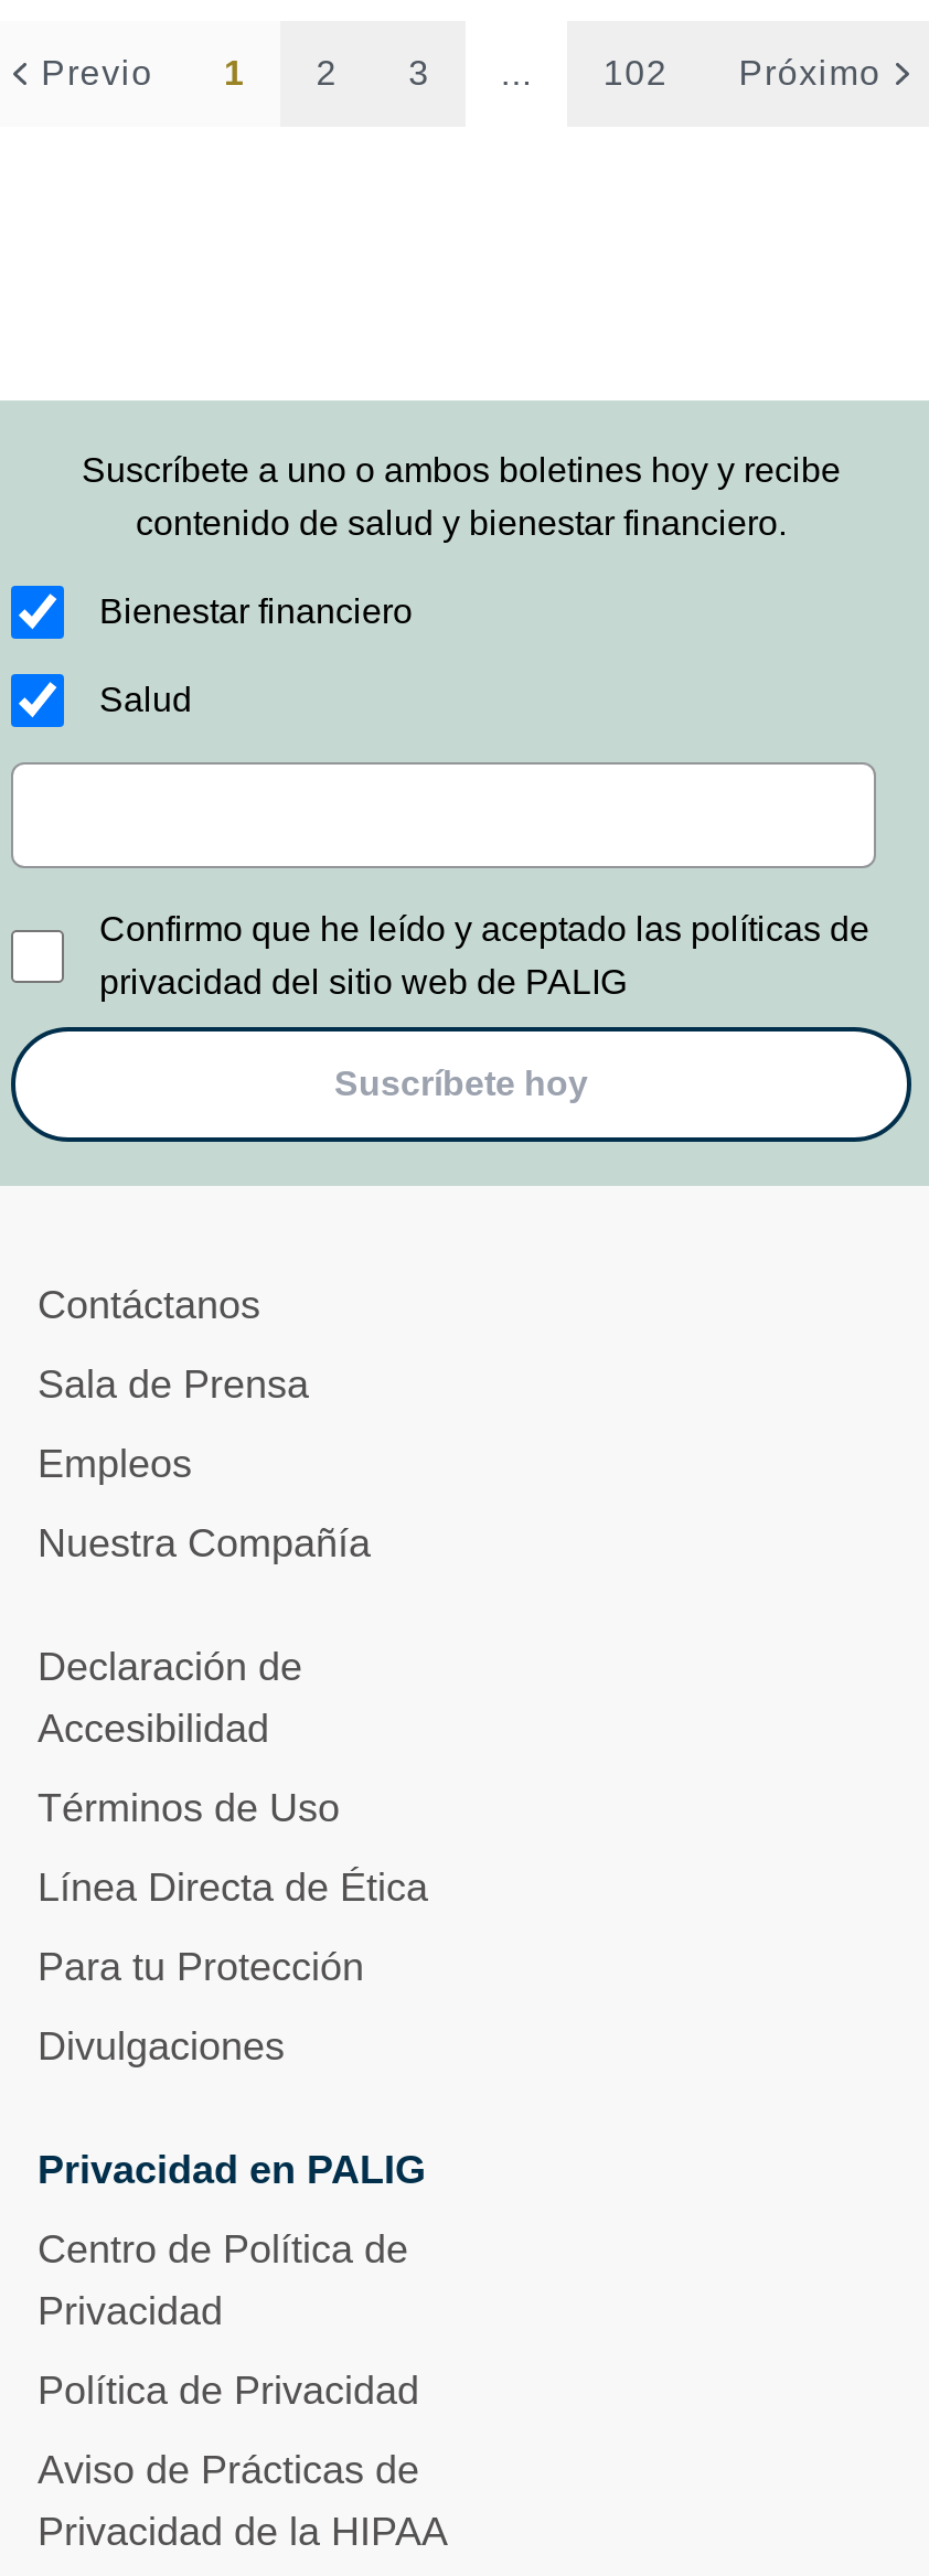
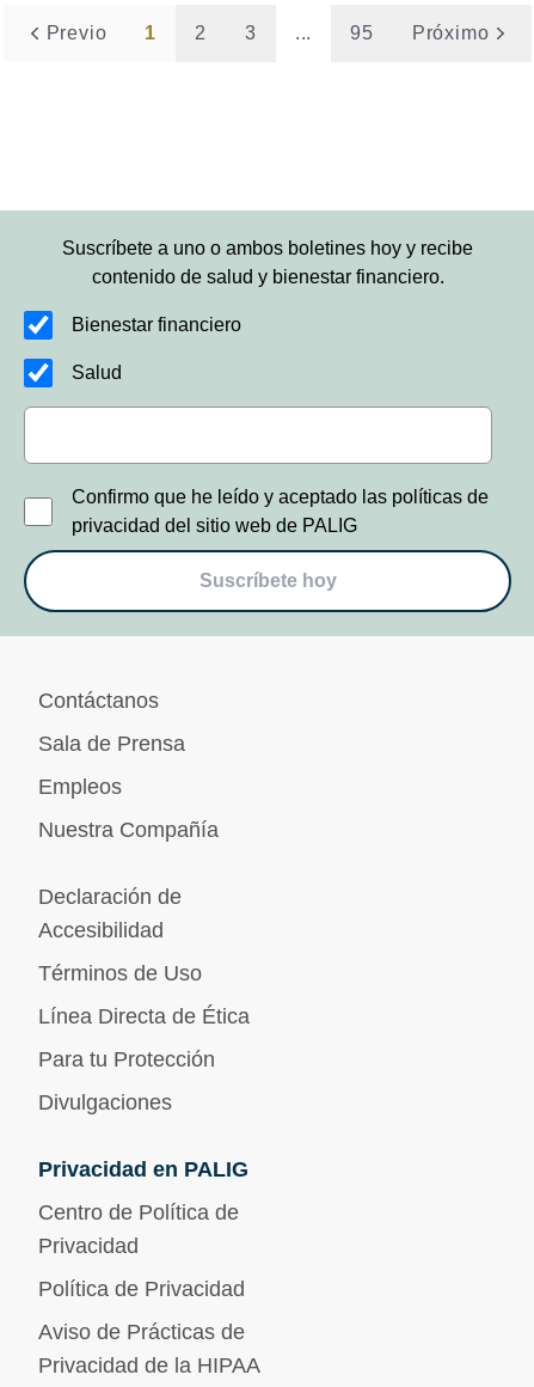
[603,53,668,90] 102 -> [350,22,374,42] 95

